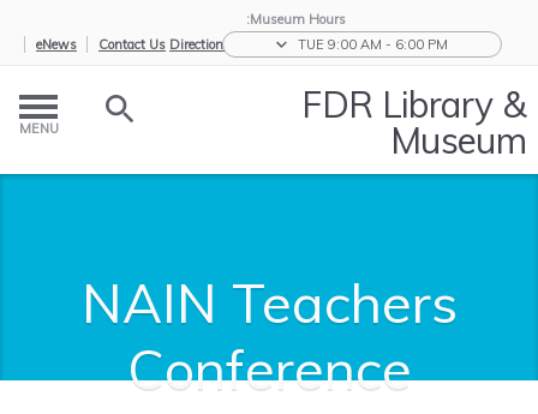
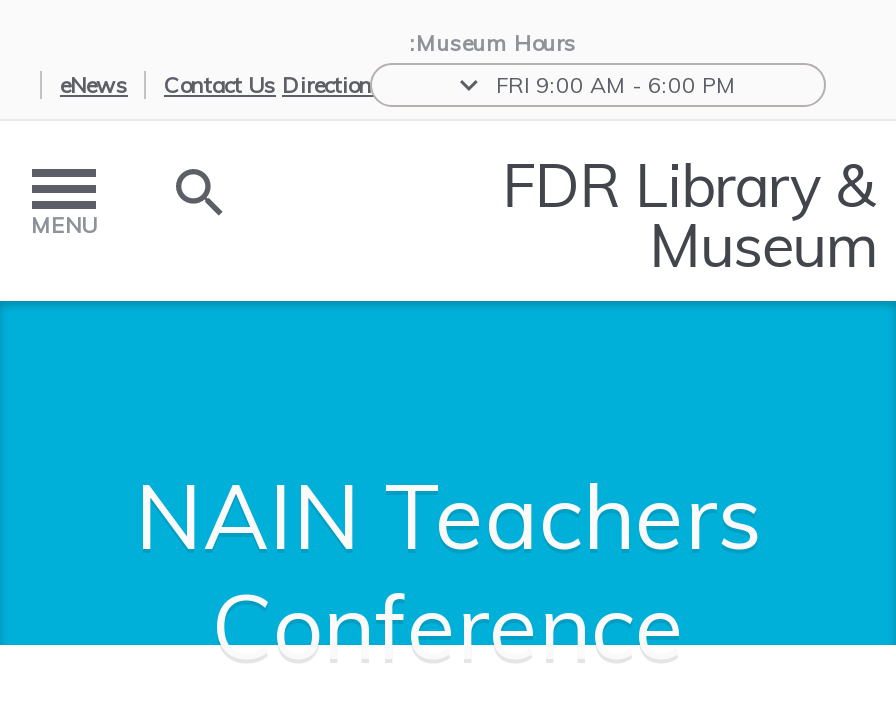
[298,36,448,53] TUE 9:00 AM - 6:00 PM -> [496,71,736,99] FRI 9:00 AM - 6:00 PM

